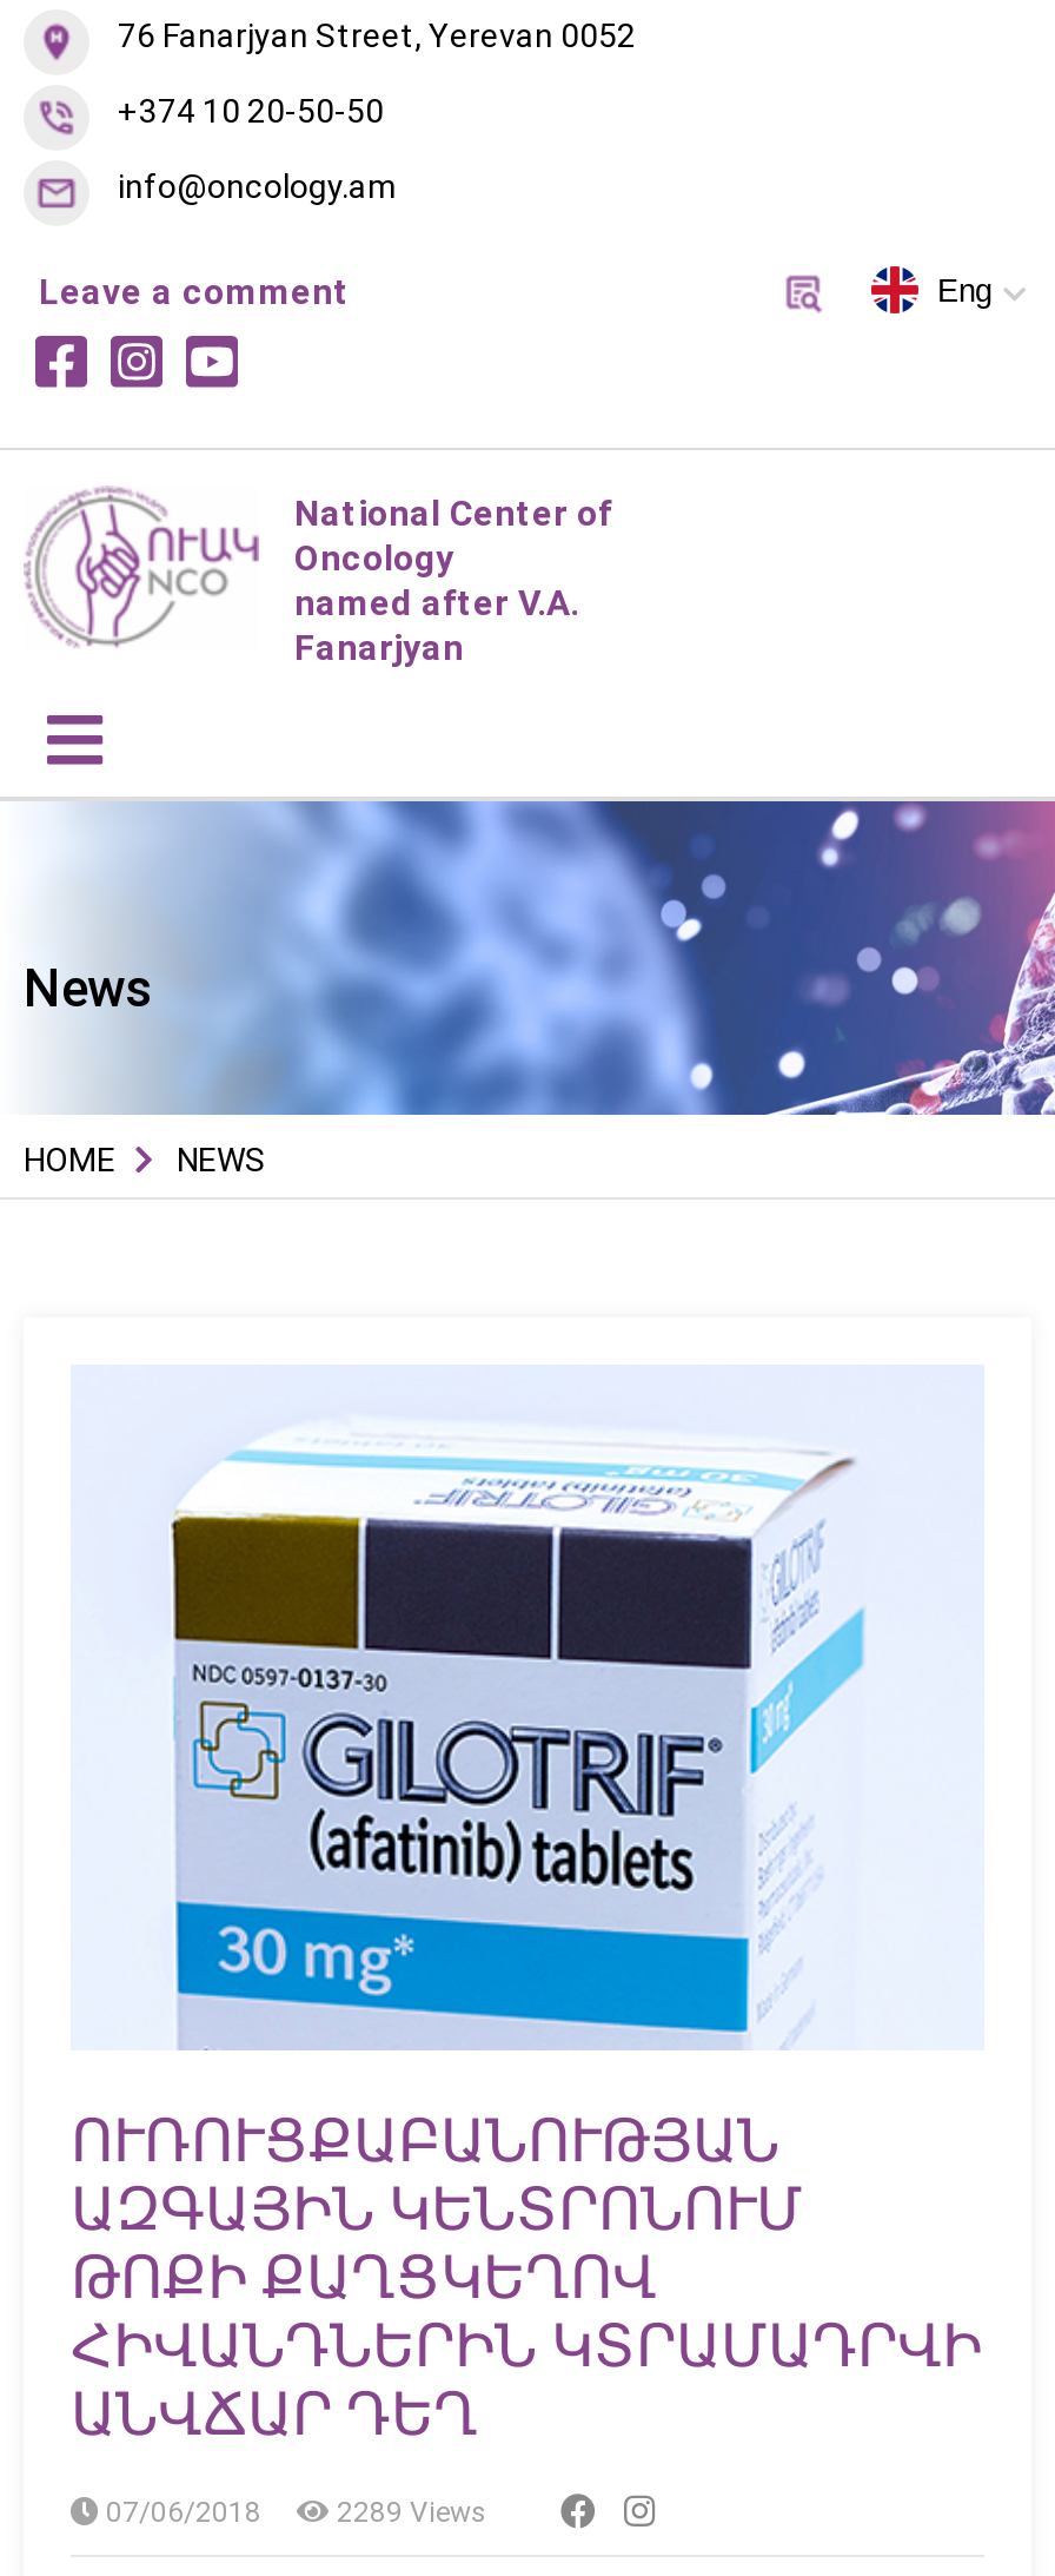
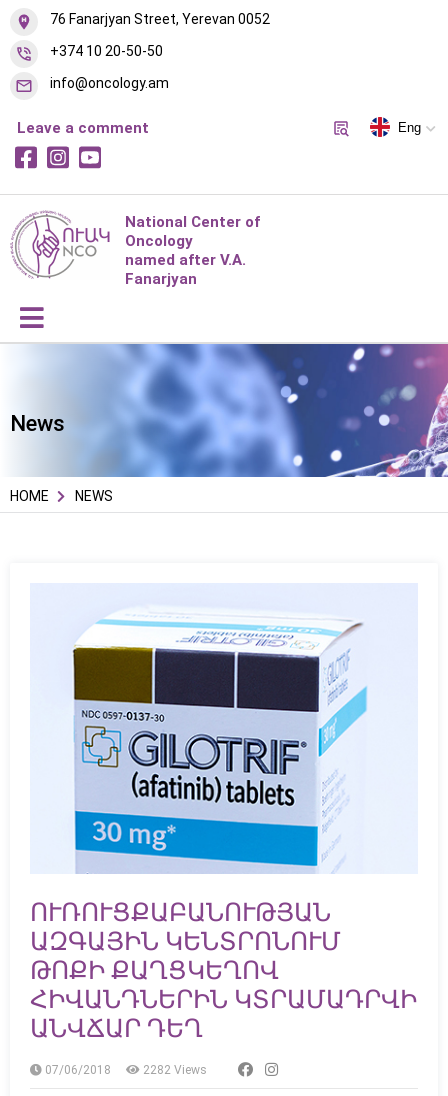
[330,2496,487,2529] 2289 Views -> [140,1063,207,1077] 2282 Views

